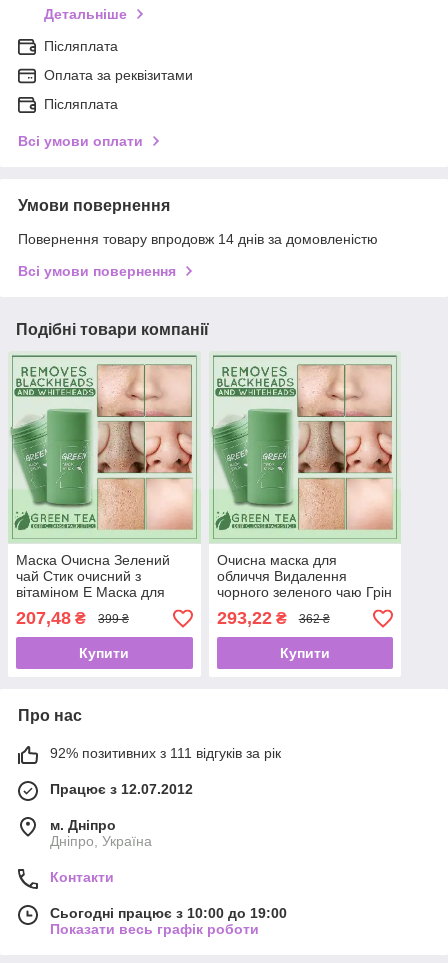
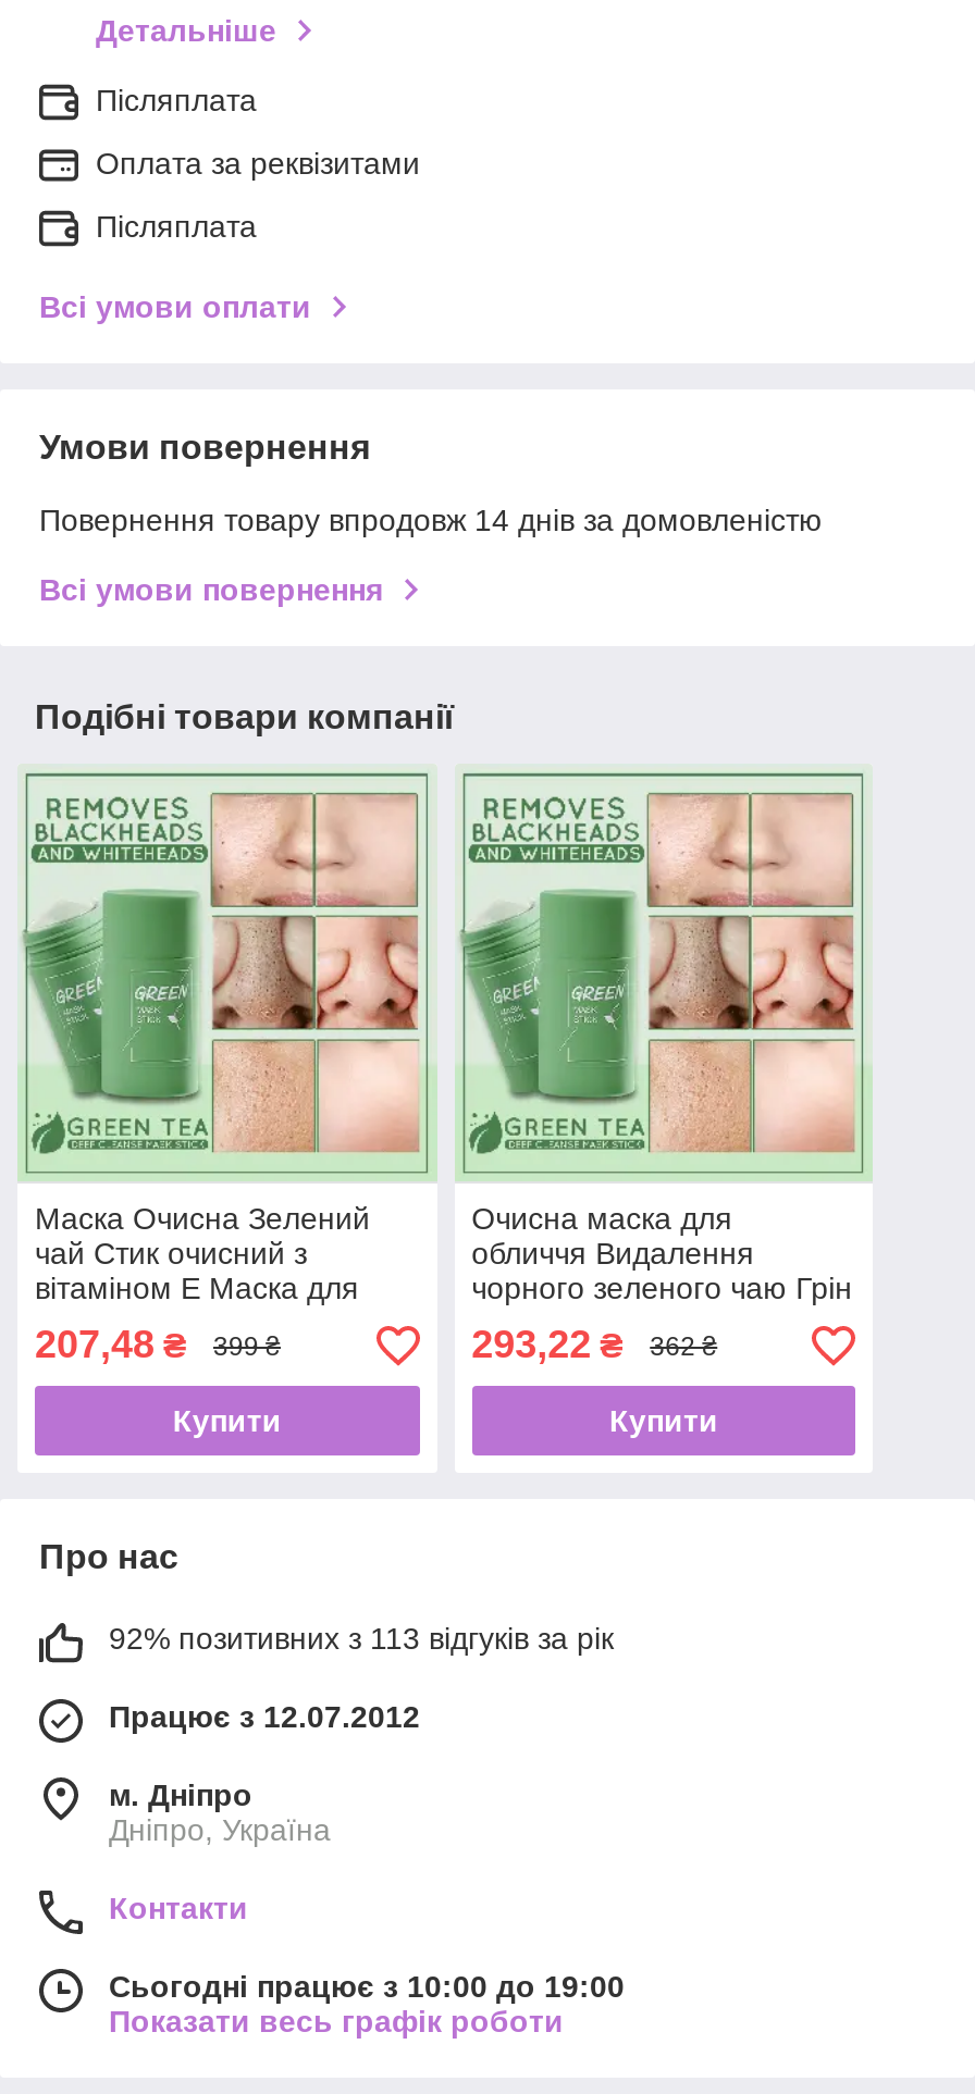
[50,745,281,761] 92% позитивних з 111 відгуків за рік -> [109,1621,614,1656] 92% позитивних з 113 відгуків за рік

